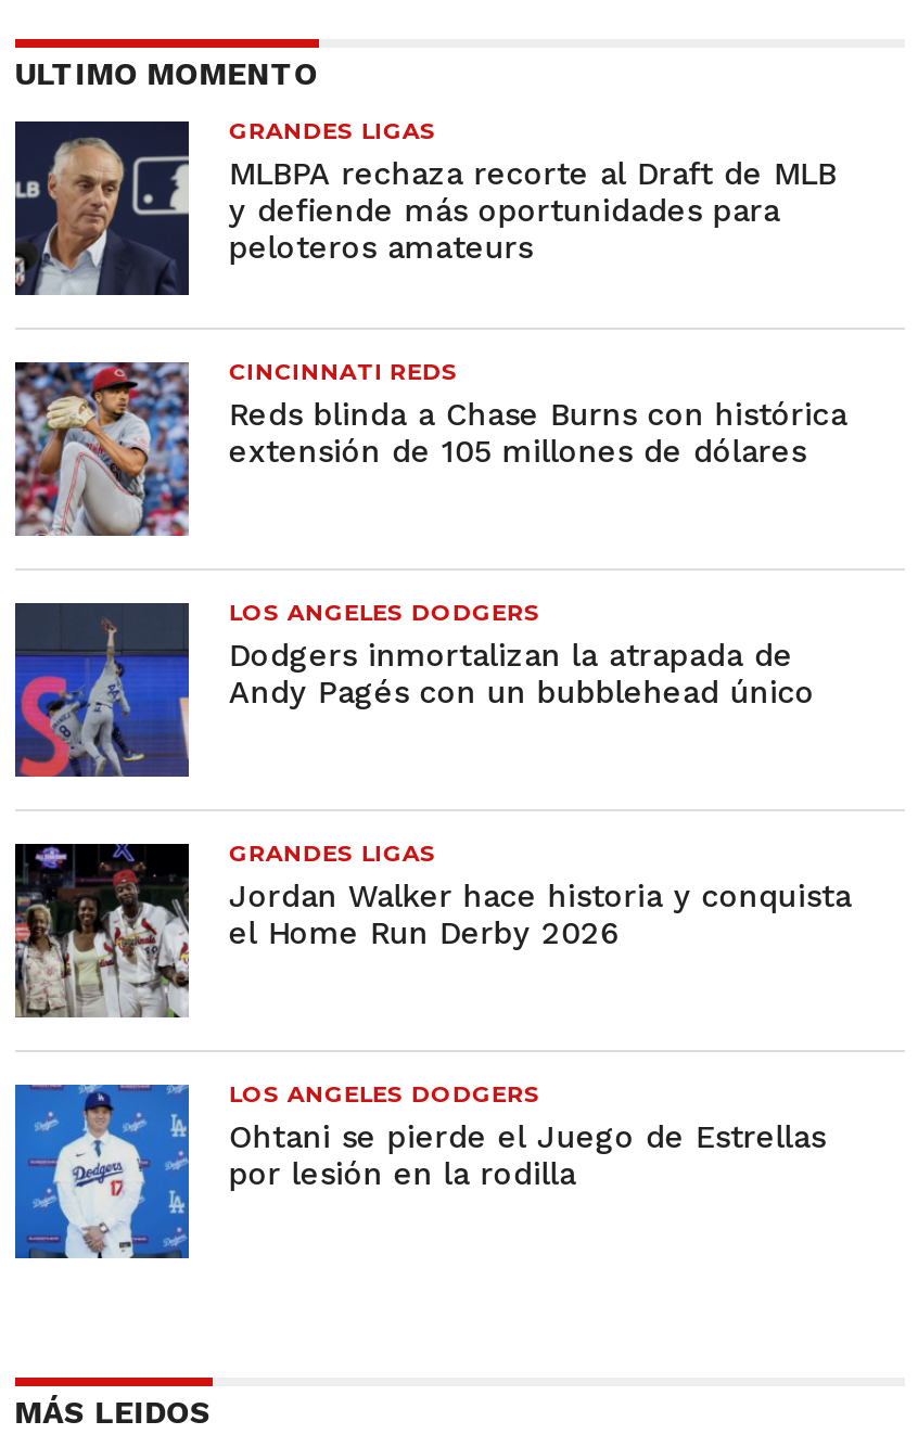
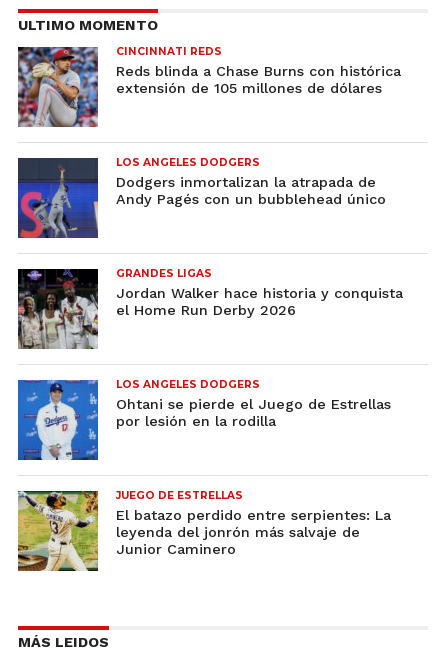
[15,116,836,297] [image] | GRANDES LIGAS | MLBPA rechaza recorte al Draft de MLB | y defiende más oportunidades para | peloteros amateurs -> none
moved [11,357,851,1190] -> [16,45,403,429]: [image] | CINCINNATI REDS | Reds blinda a Chase Burns con histórica | ... | Ohtani se pierde el Juego de Estrellas | por lesión en la rodilla
none -> [17,489,391,572] [image] | JUEGO DE ESTRELLAS | El batazo perdido entre serpientes: La | leyenda del jonrón más salvaje de | Junior Caminero

